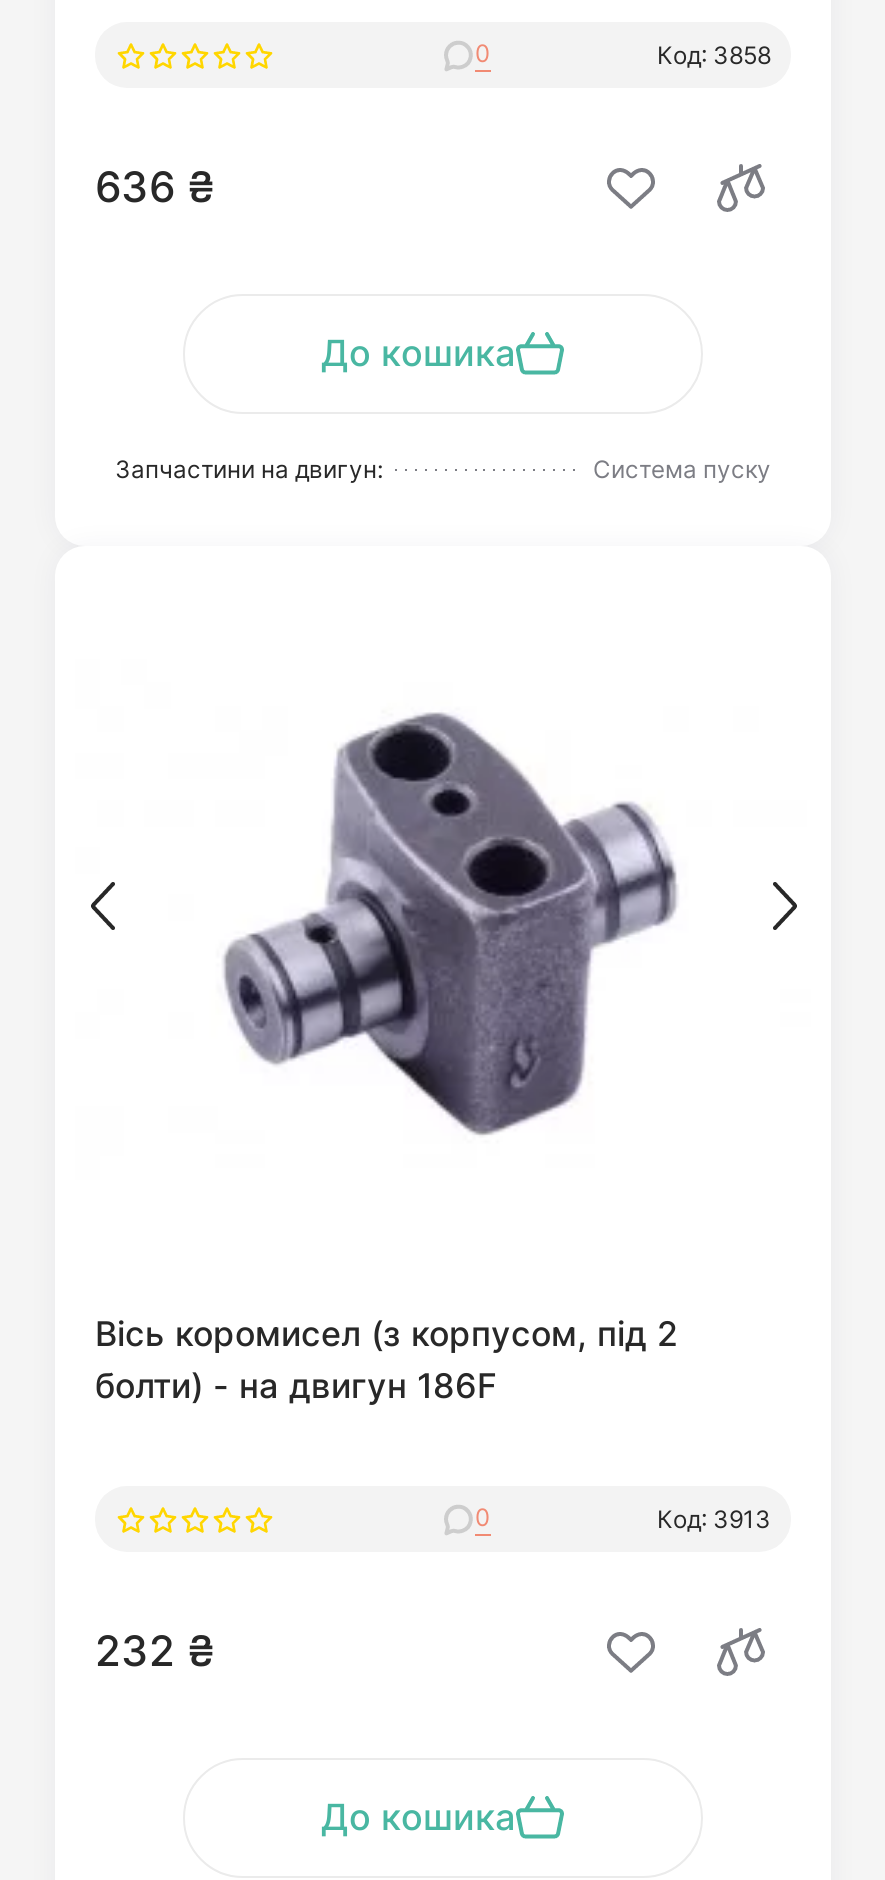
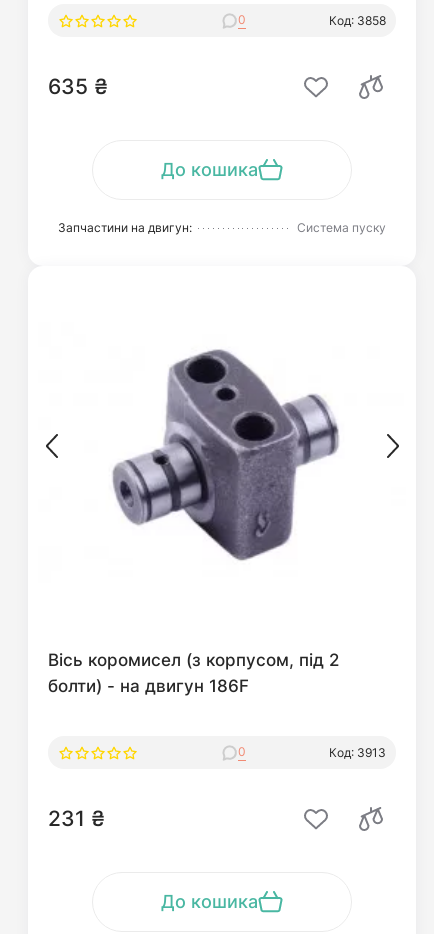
[95,162,215,212] 636 ₴ -> [48,74,108,99] 635 ₴
[95,1626,215,1676] 232 ₴ -> [48,806,105,831] 231 ₴

